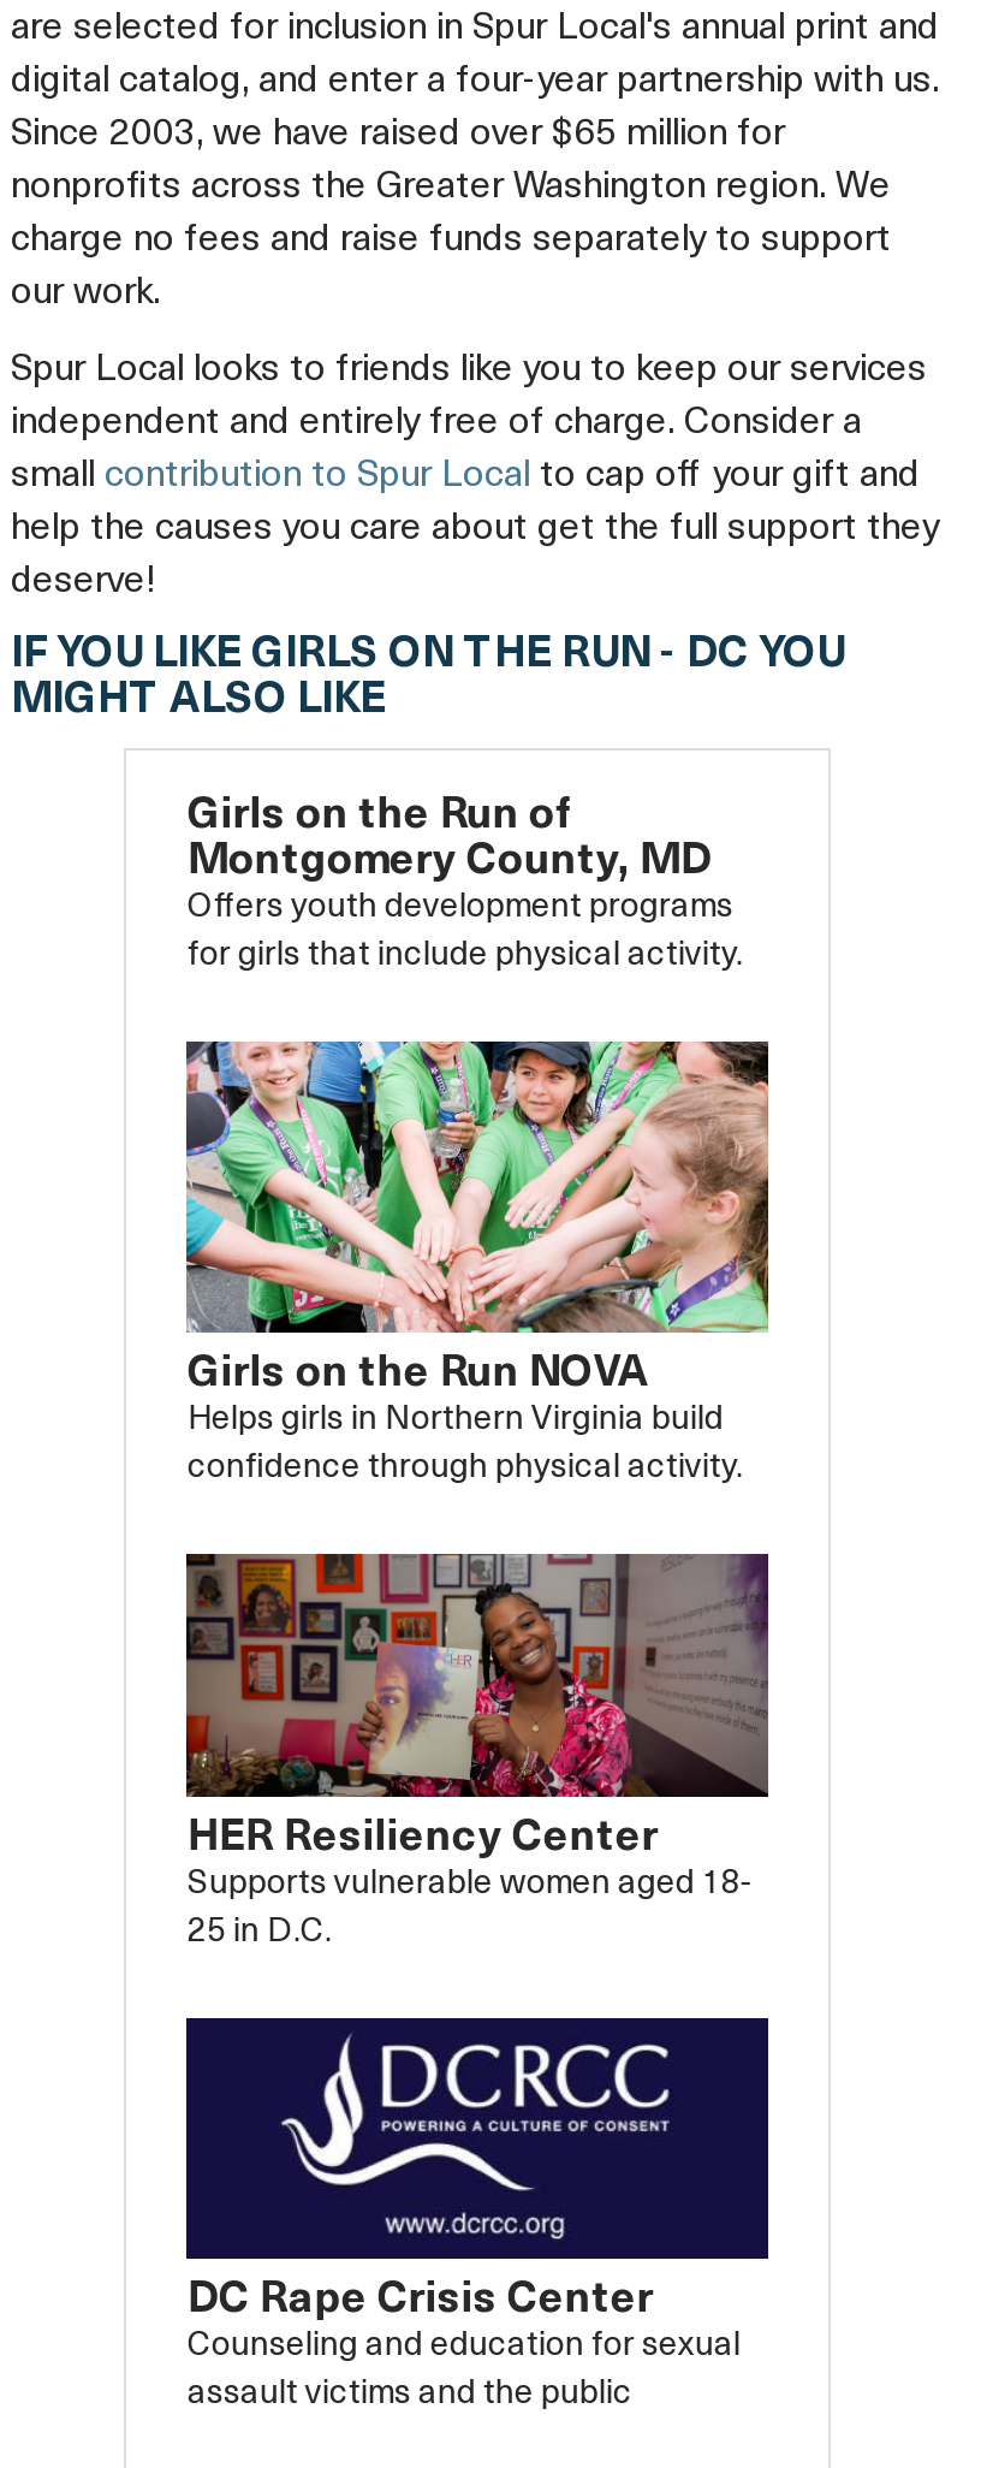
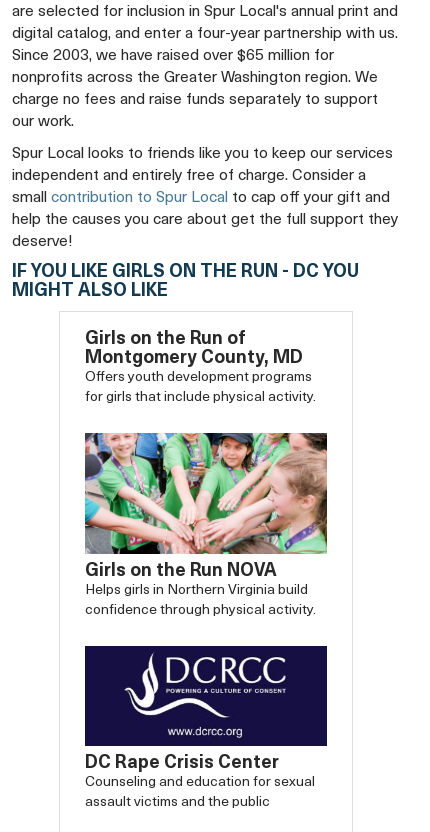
[184,1552,768,1950] [image] | HER Resiliency Center | Supports vulnerable women aged 18- | 25 in D.C. -> none

